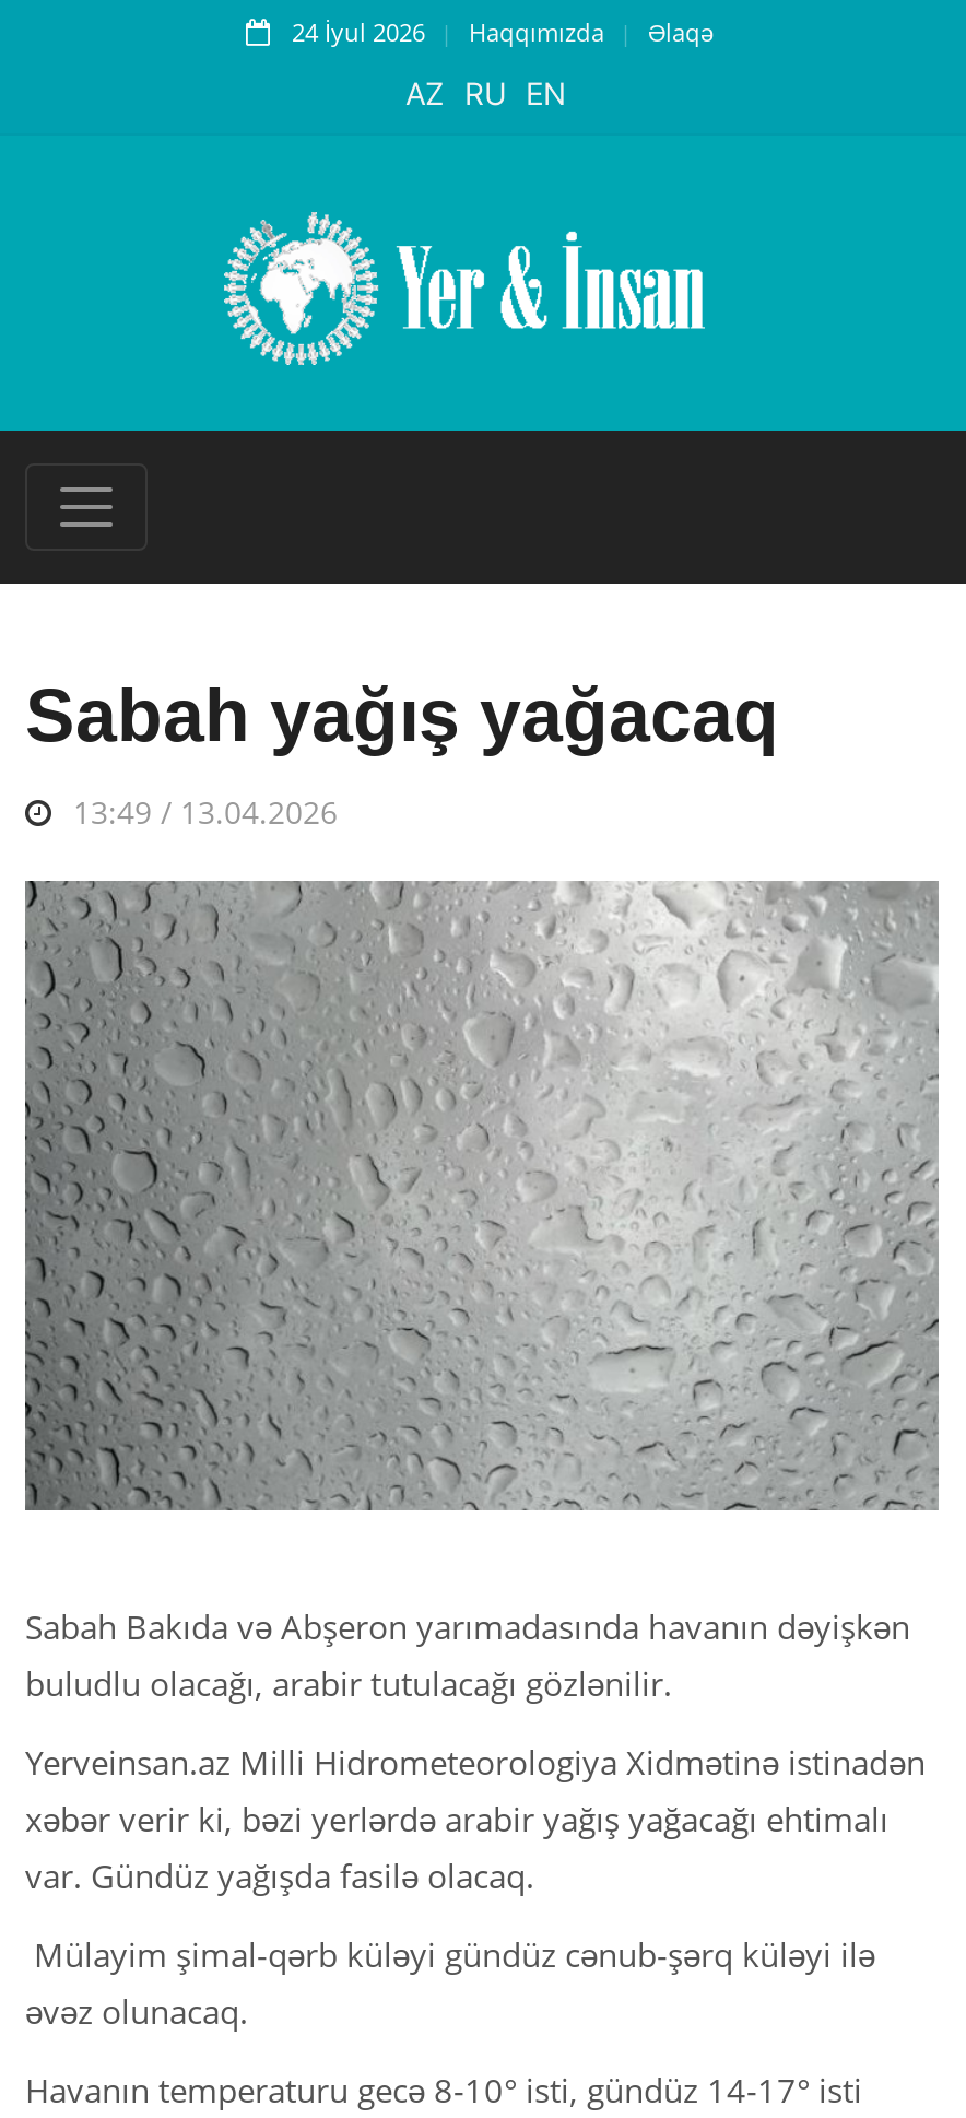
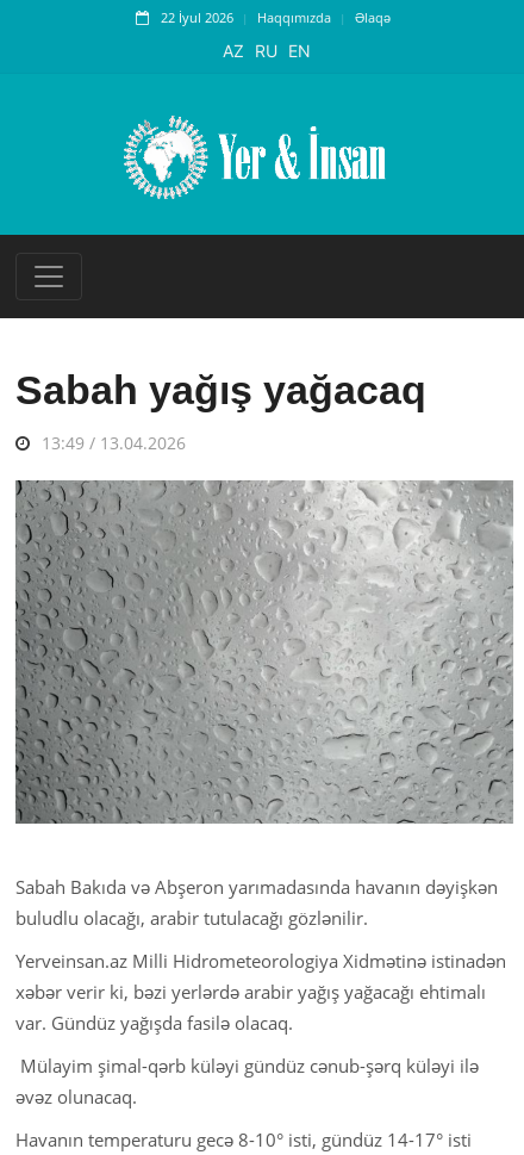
[292,15,714,48] 24 İyul 2026 Haqqımızda Əlaqə -> [161,8,391,26] 22 İyul 2026 Haqqımızda Əlaqə

